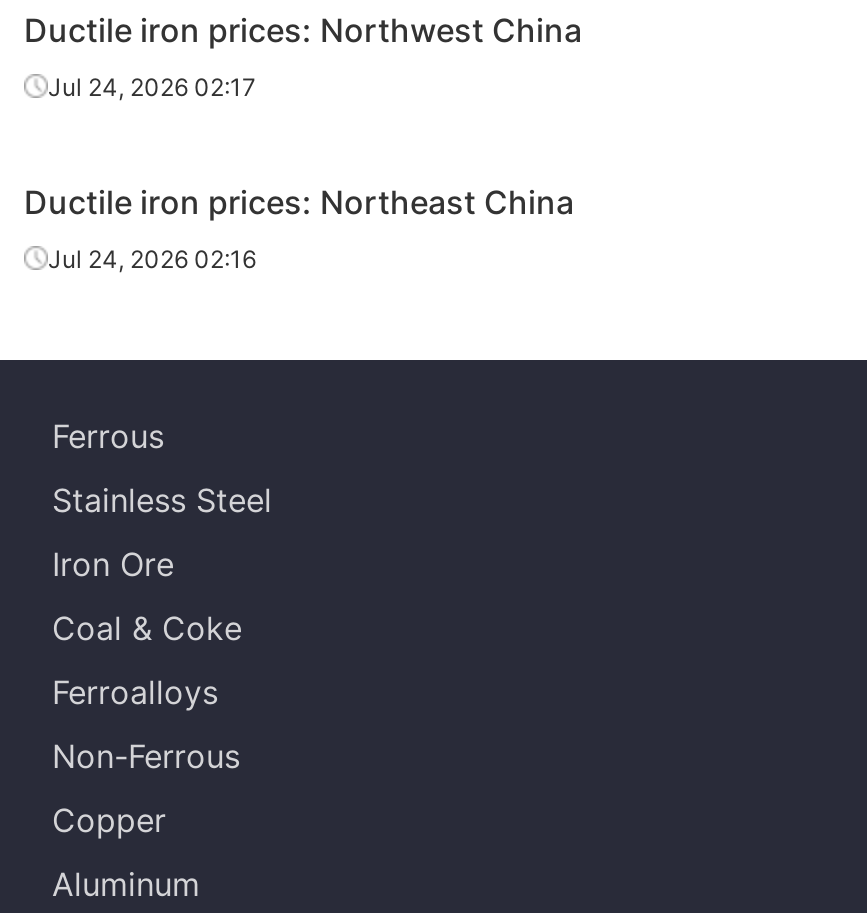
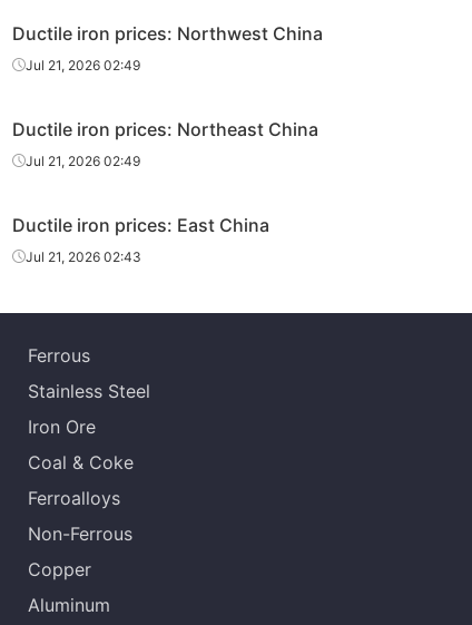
[48,72,256,102] Jul 24, 2026 02:17 -> [26,57,140,74] Jul 21, 2026 02:49
[48,244,256,274] Jul 24, 2026 02:16 -> [12,153,269,265] Jul 21, 2026 02:49 | Ductile iron prices: East China | Jul 21, 2026 02:43

